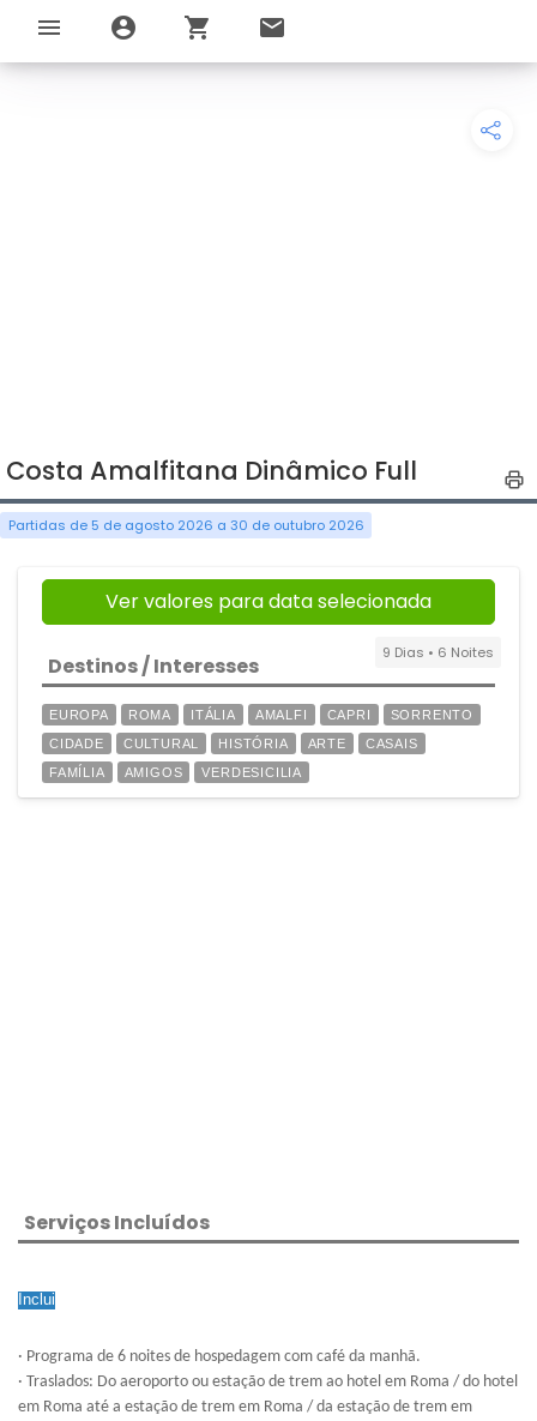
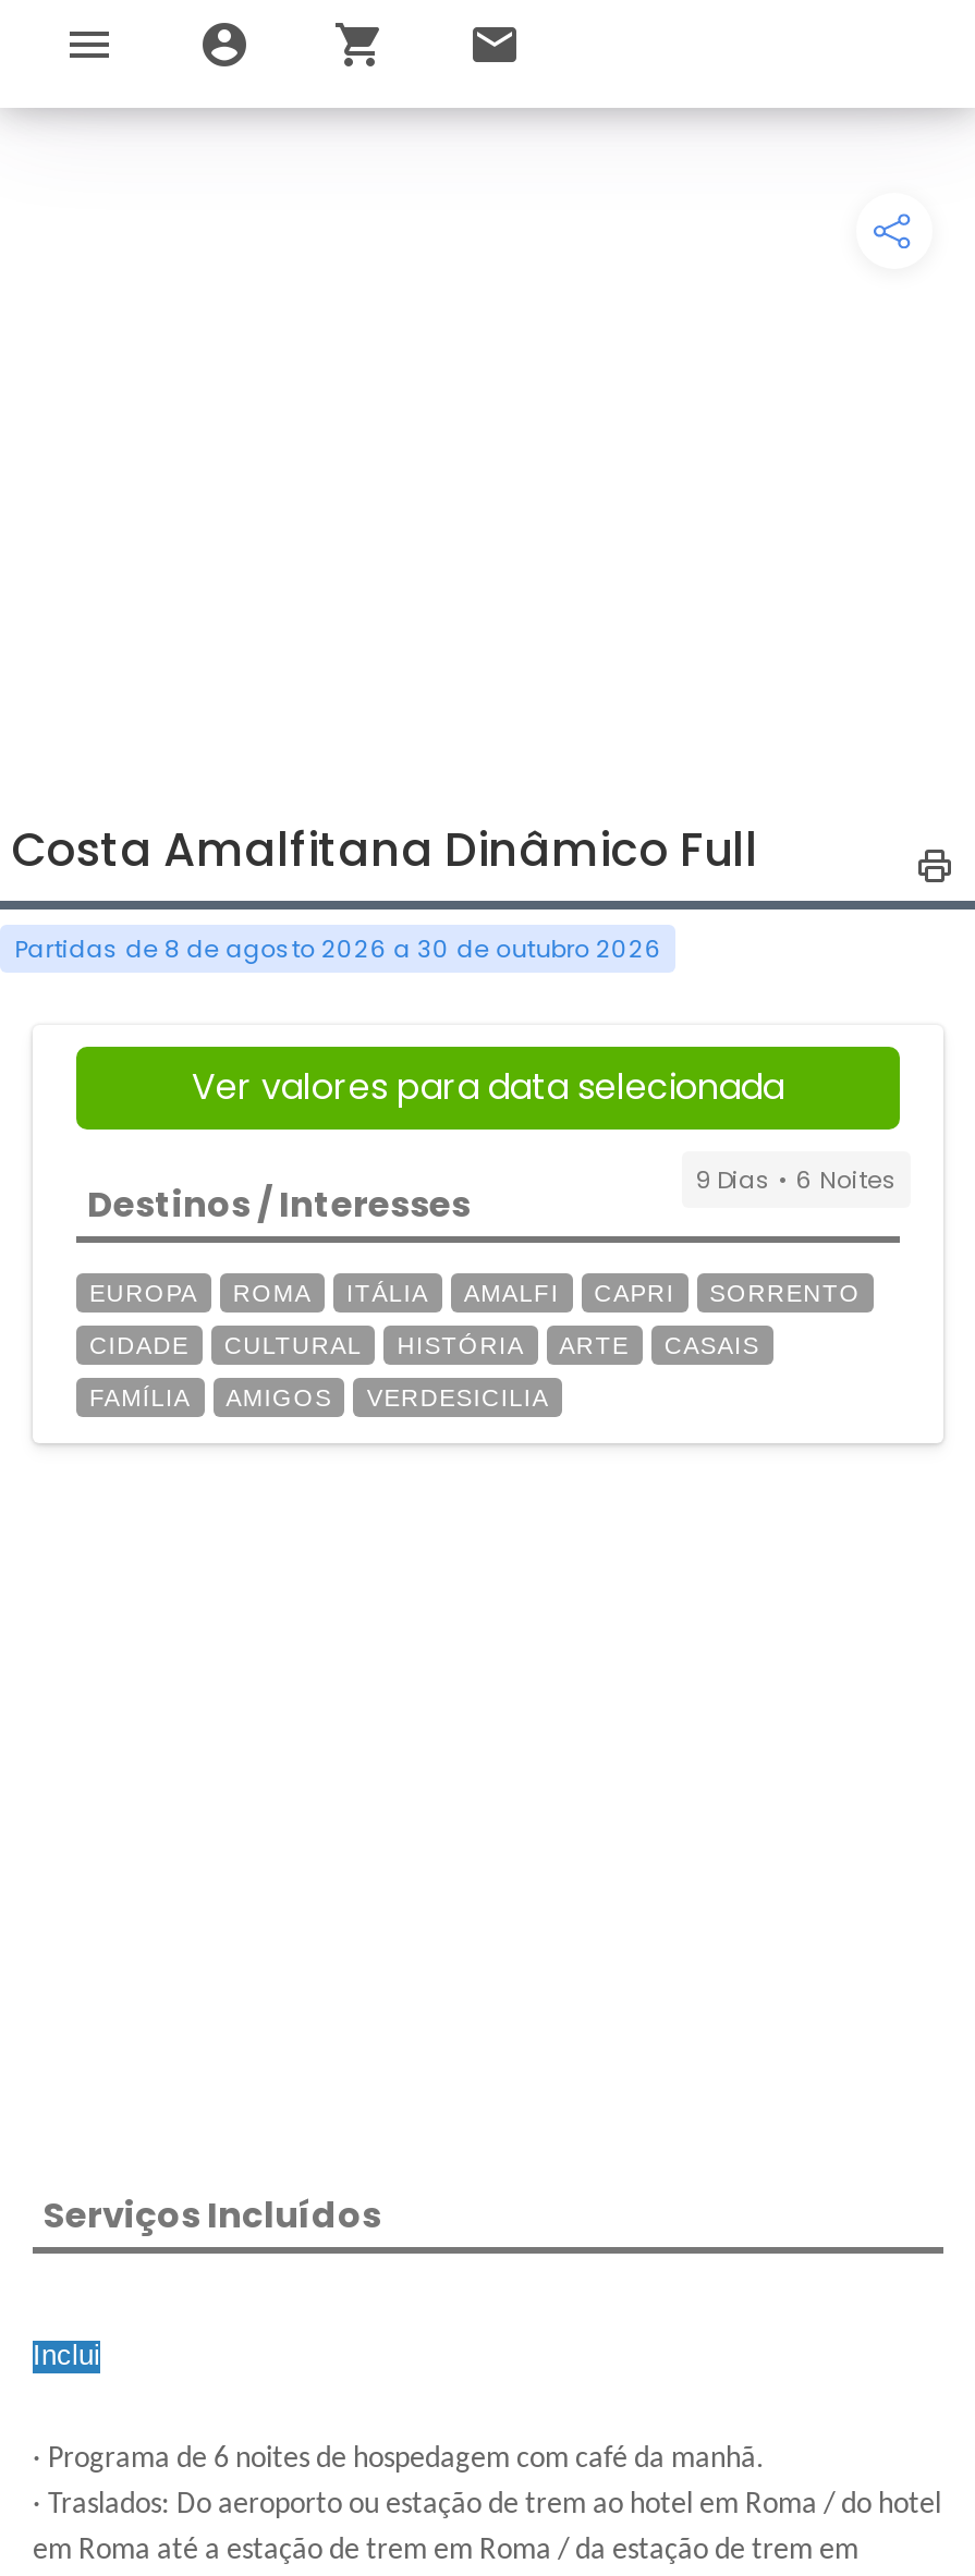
[8,516,364,535] Partidas de 5 de agosto 2026 a 30 de outubro 2026 -> [14,931,661,966] Partidas de 8 de agosto 2026 a 30 de outubro 2026

